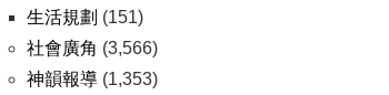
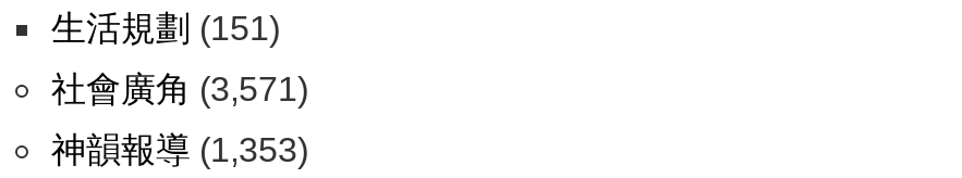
[27,39,158,57] 社會廣角(3,566) -> [51,71,308,107] 社會廣角(3,571)

